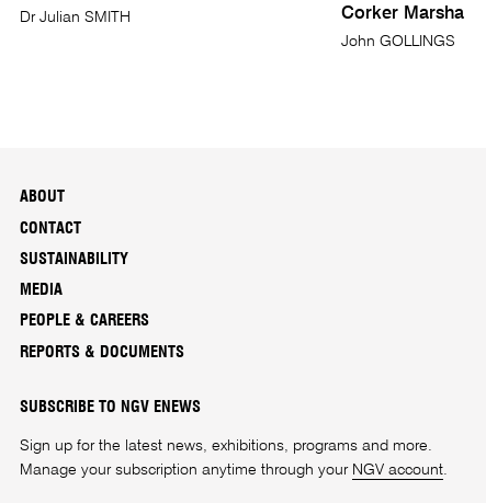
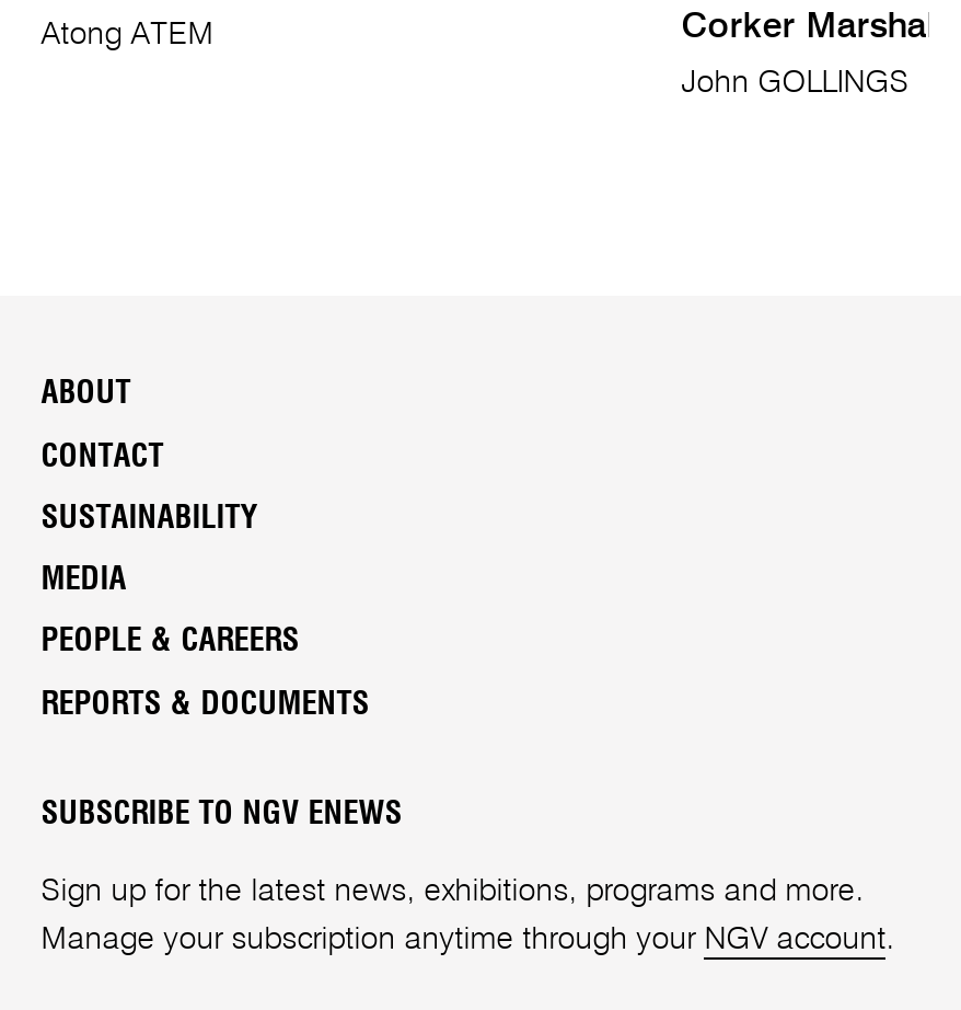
[20,9,131,25] Dr Julian SMITH -> [41,19,214,49] Atong ATEM

